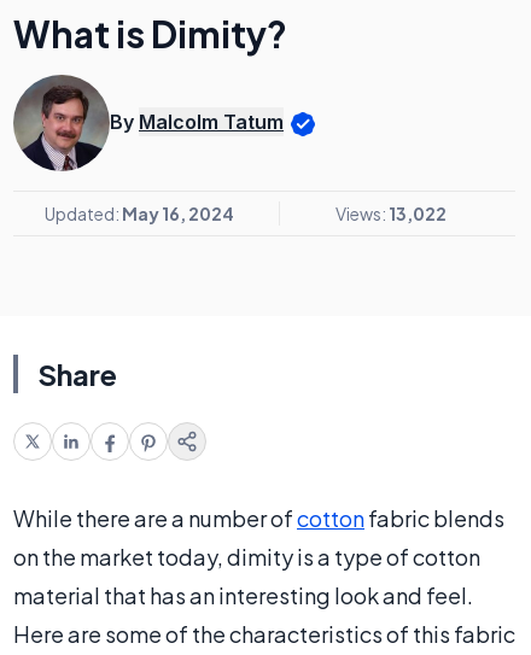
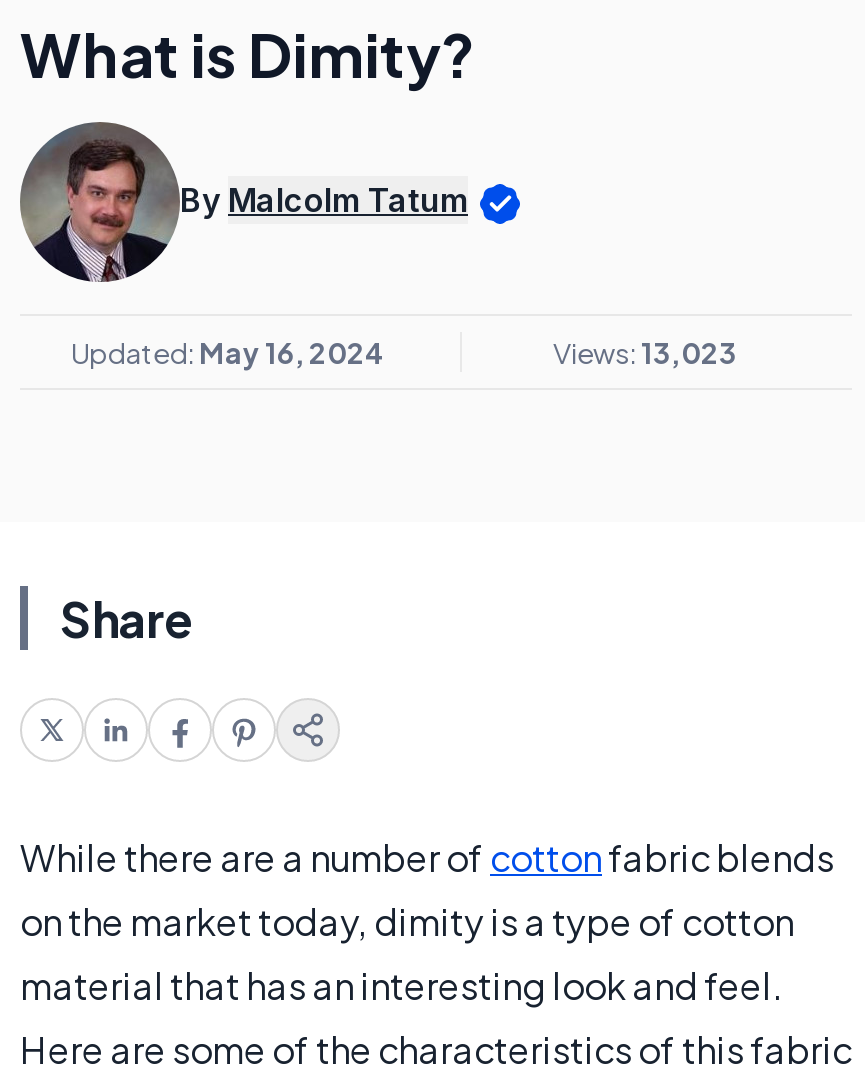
[335,203,446,224] Views: 13,022 -> [553,334,737,370] Views: 13,023

